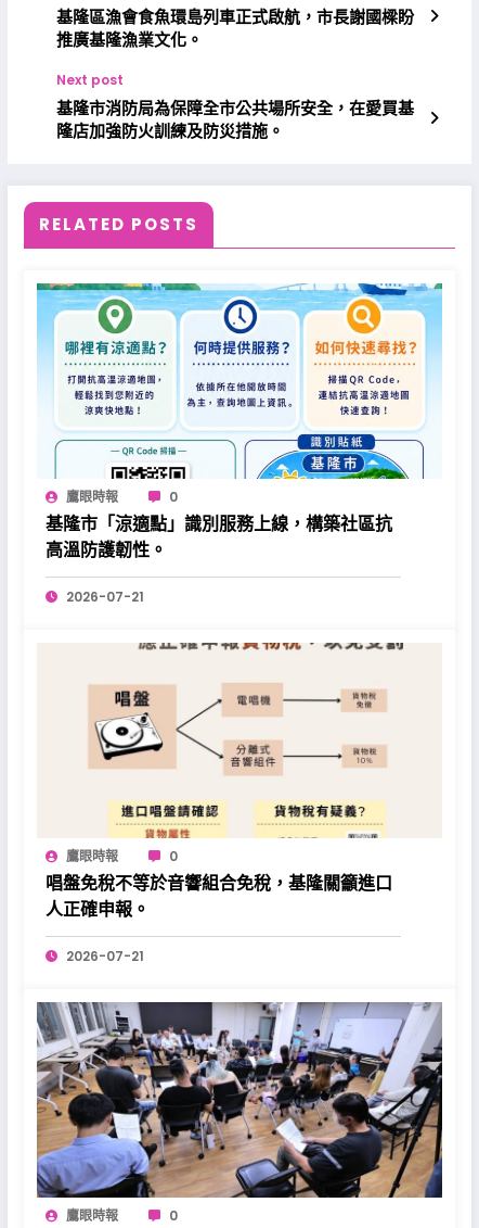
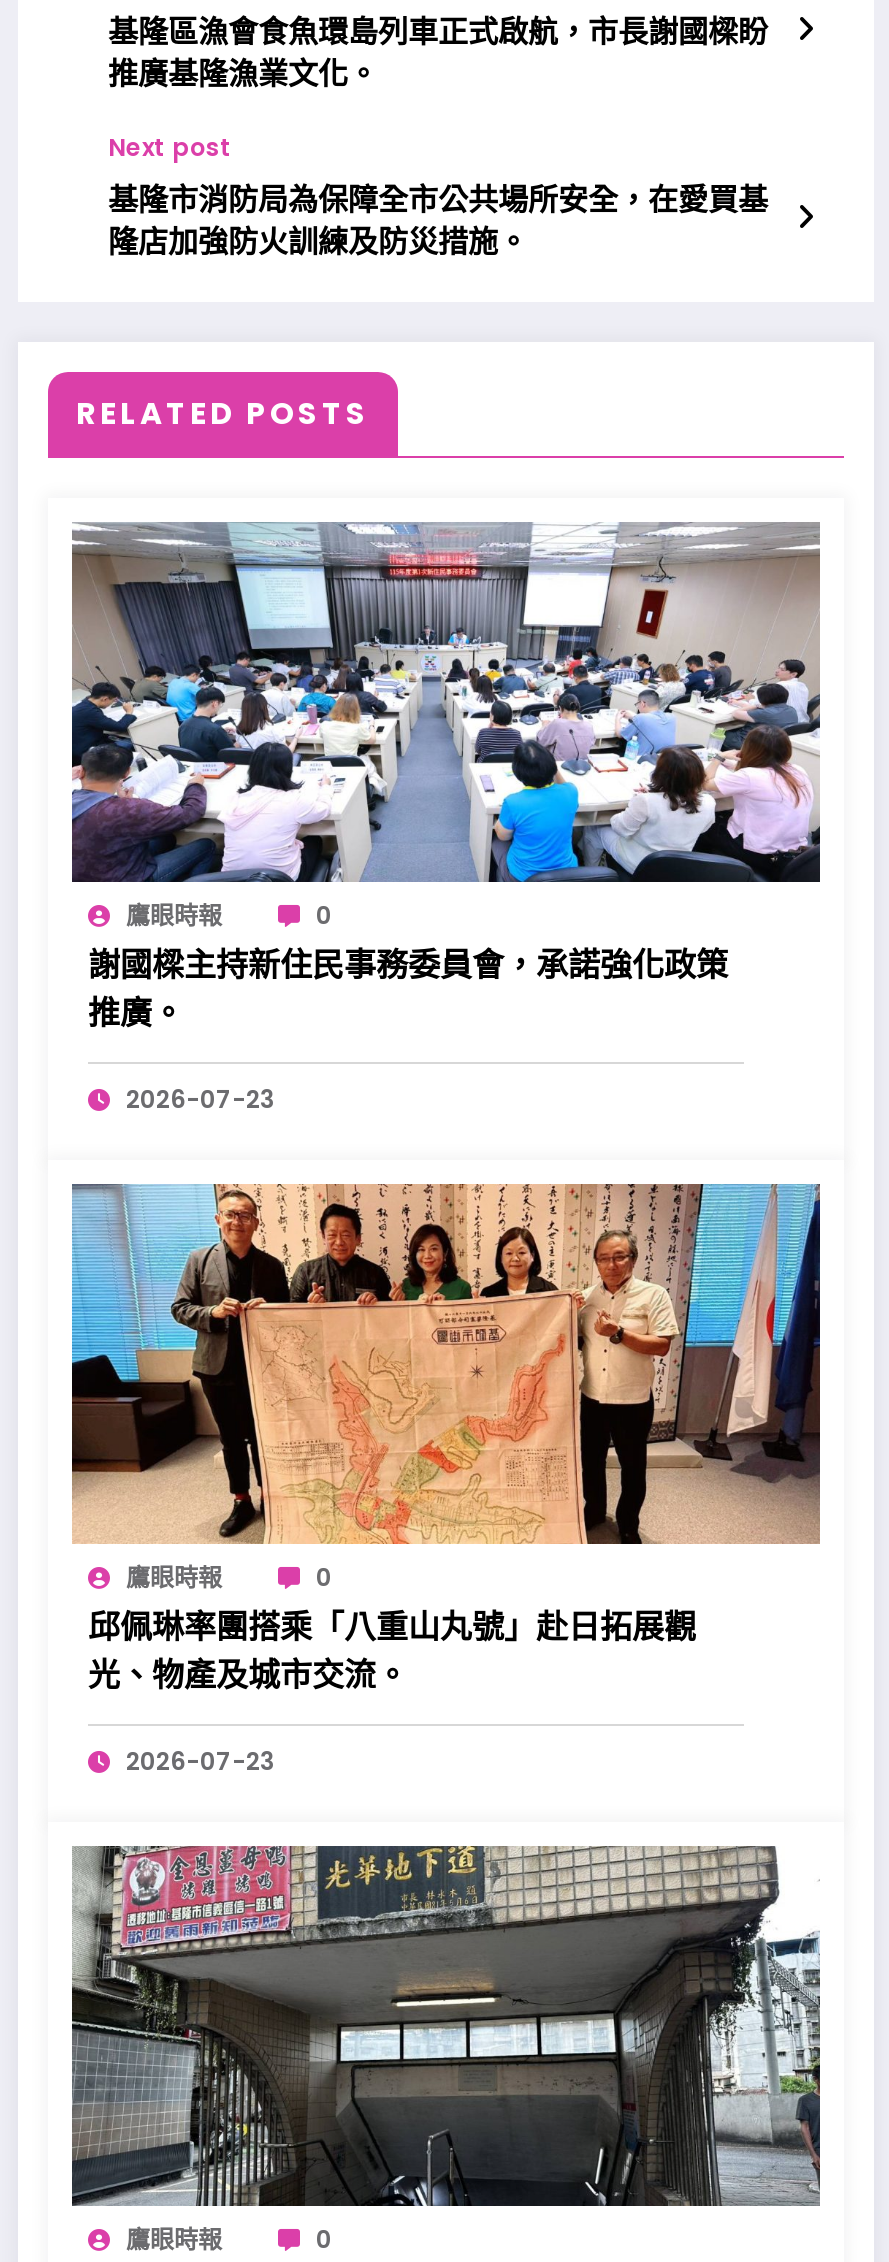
[36,282,443,562] [image] | 基隆市「涼適點」識別服務上線，構築社區抗 | 高溫防護韌性。 -> [70,522,822,1035] [image] | 謝國樑主持新住民事務委員會，承諾強化政策 | 推廣。
[66,587,144,605] 2026-07-21 -> [126,1081,276,1115] 2026-07-23
[37,642,442,921] [image] | 唱盤免稅不等於音響組合免稅，基隆關籲進口 | 人正確申報。 -> [70,1182,822,1697] [image] | 邱佩琳率團搭乘「八重山丸號」赴日拓展觀 | 光、物產及城市交流。
[66,946,144,965] 2026-07-21 -> [126,1743,276,1777] 2026-07-23
[36,1001,443,1199] [image] -> [70,1844,822,2208] [image]

